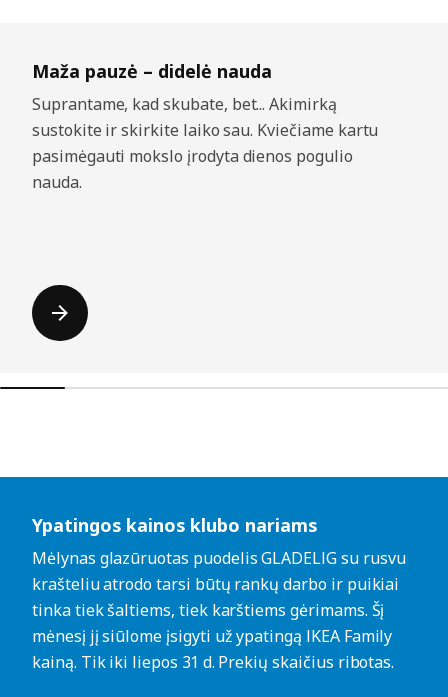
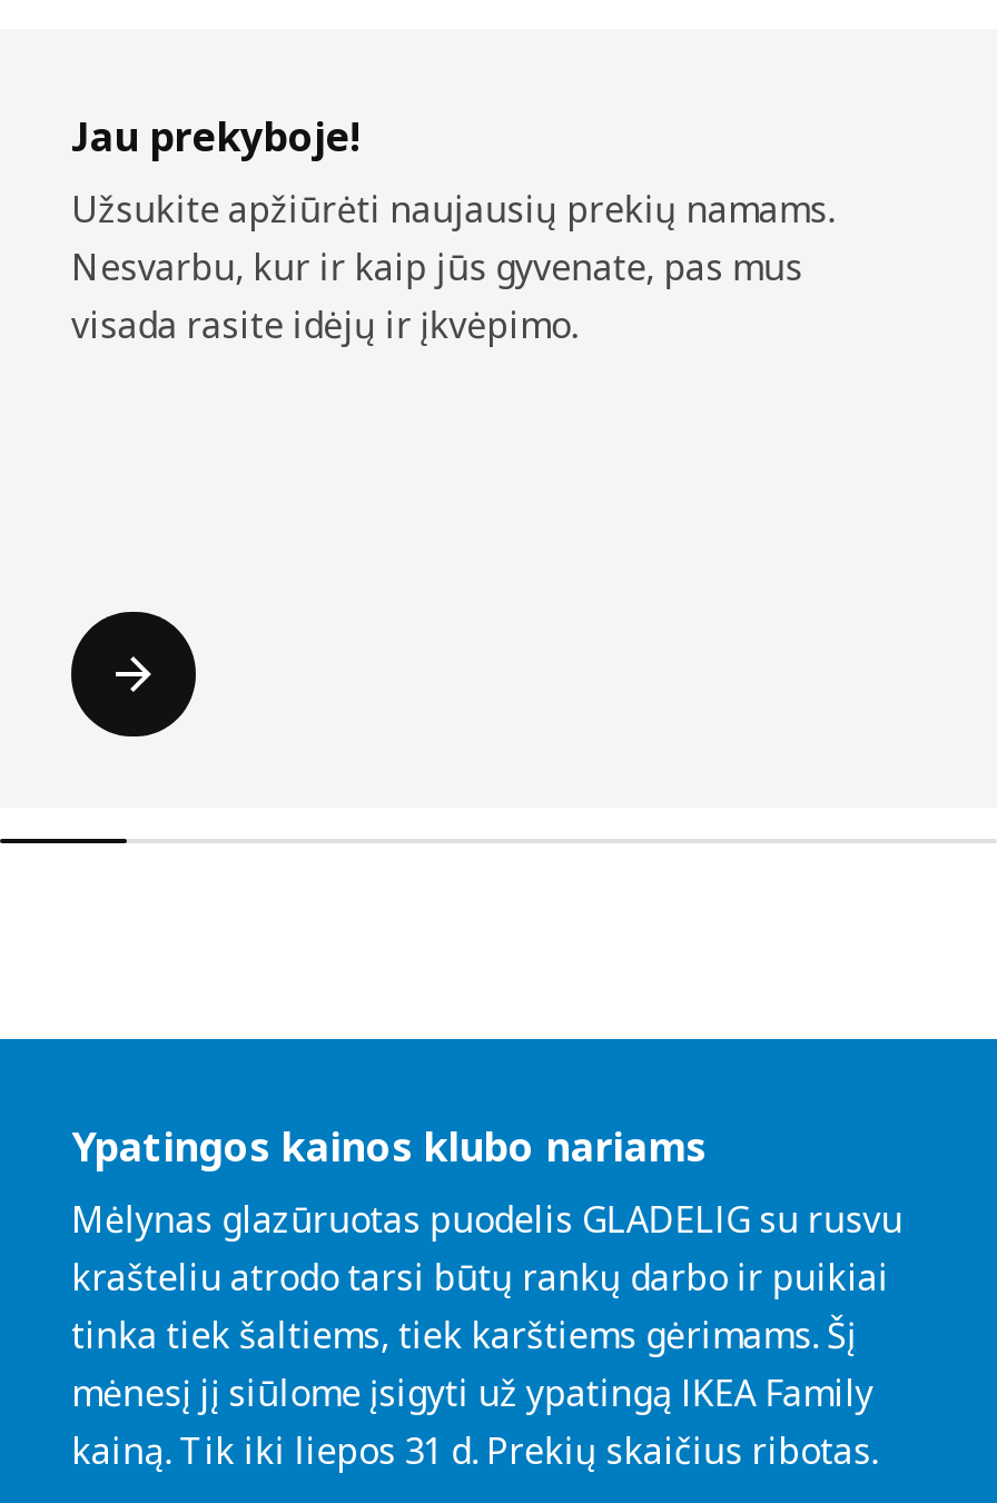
[32,59,378,193] Maža pauzė – didelė nauda | Suprantame, kad skubate, bet... Akimirką | sustokite ir skirkite laiko sau. Kviečiame kartu | pasimėgauti mokslo įrodyta dienos pogulio | nauda. -> [71,109,834,349] Jau prekyboje! | Užsukite apžiūrėti naujausių prekių namams. | Nesvarbu, kur ir kaip jūs gyvenate, pas mus | visada rasite idėjų ir įkvėpimo.

